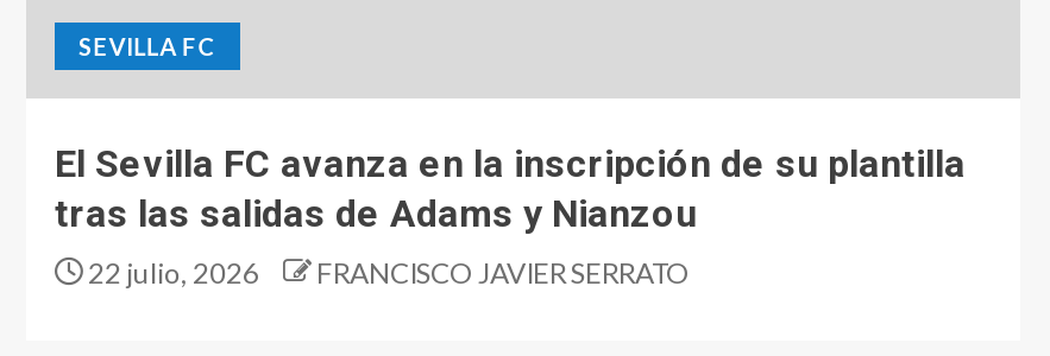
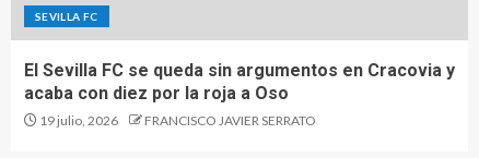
[55,141,966,291] El Sevilla FC avanza en la inscripción de su plantilla | tras las salidas de Adams y Nianzou | 22 julio, 2026 -> [24,60,455,129] El Sevilla FC se queda sin argumentos en Cracovia y | acaba con diez por la roja a Oso | 19 julio, 2026

